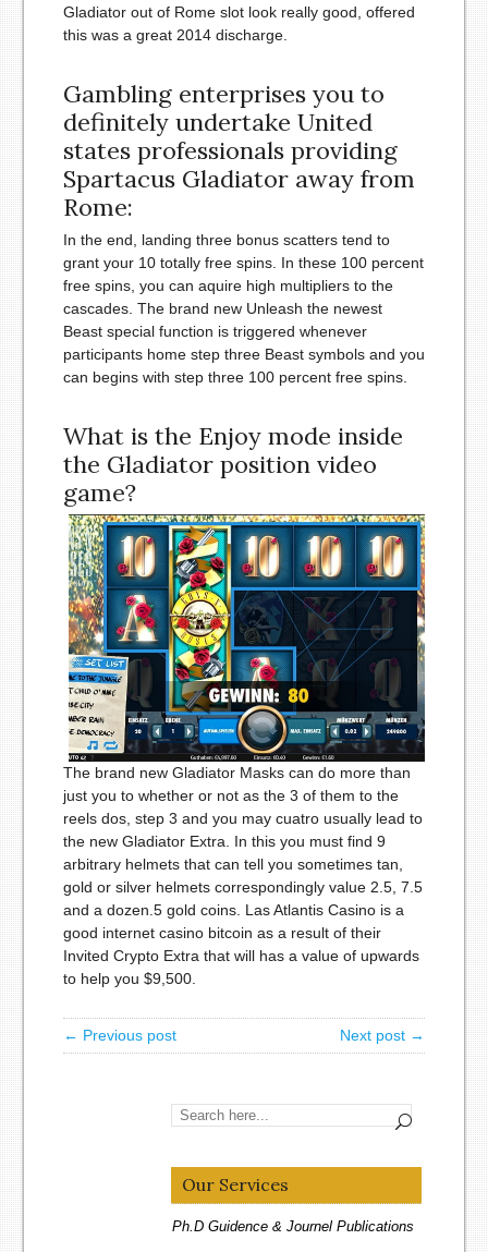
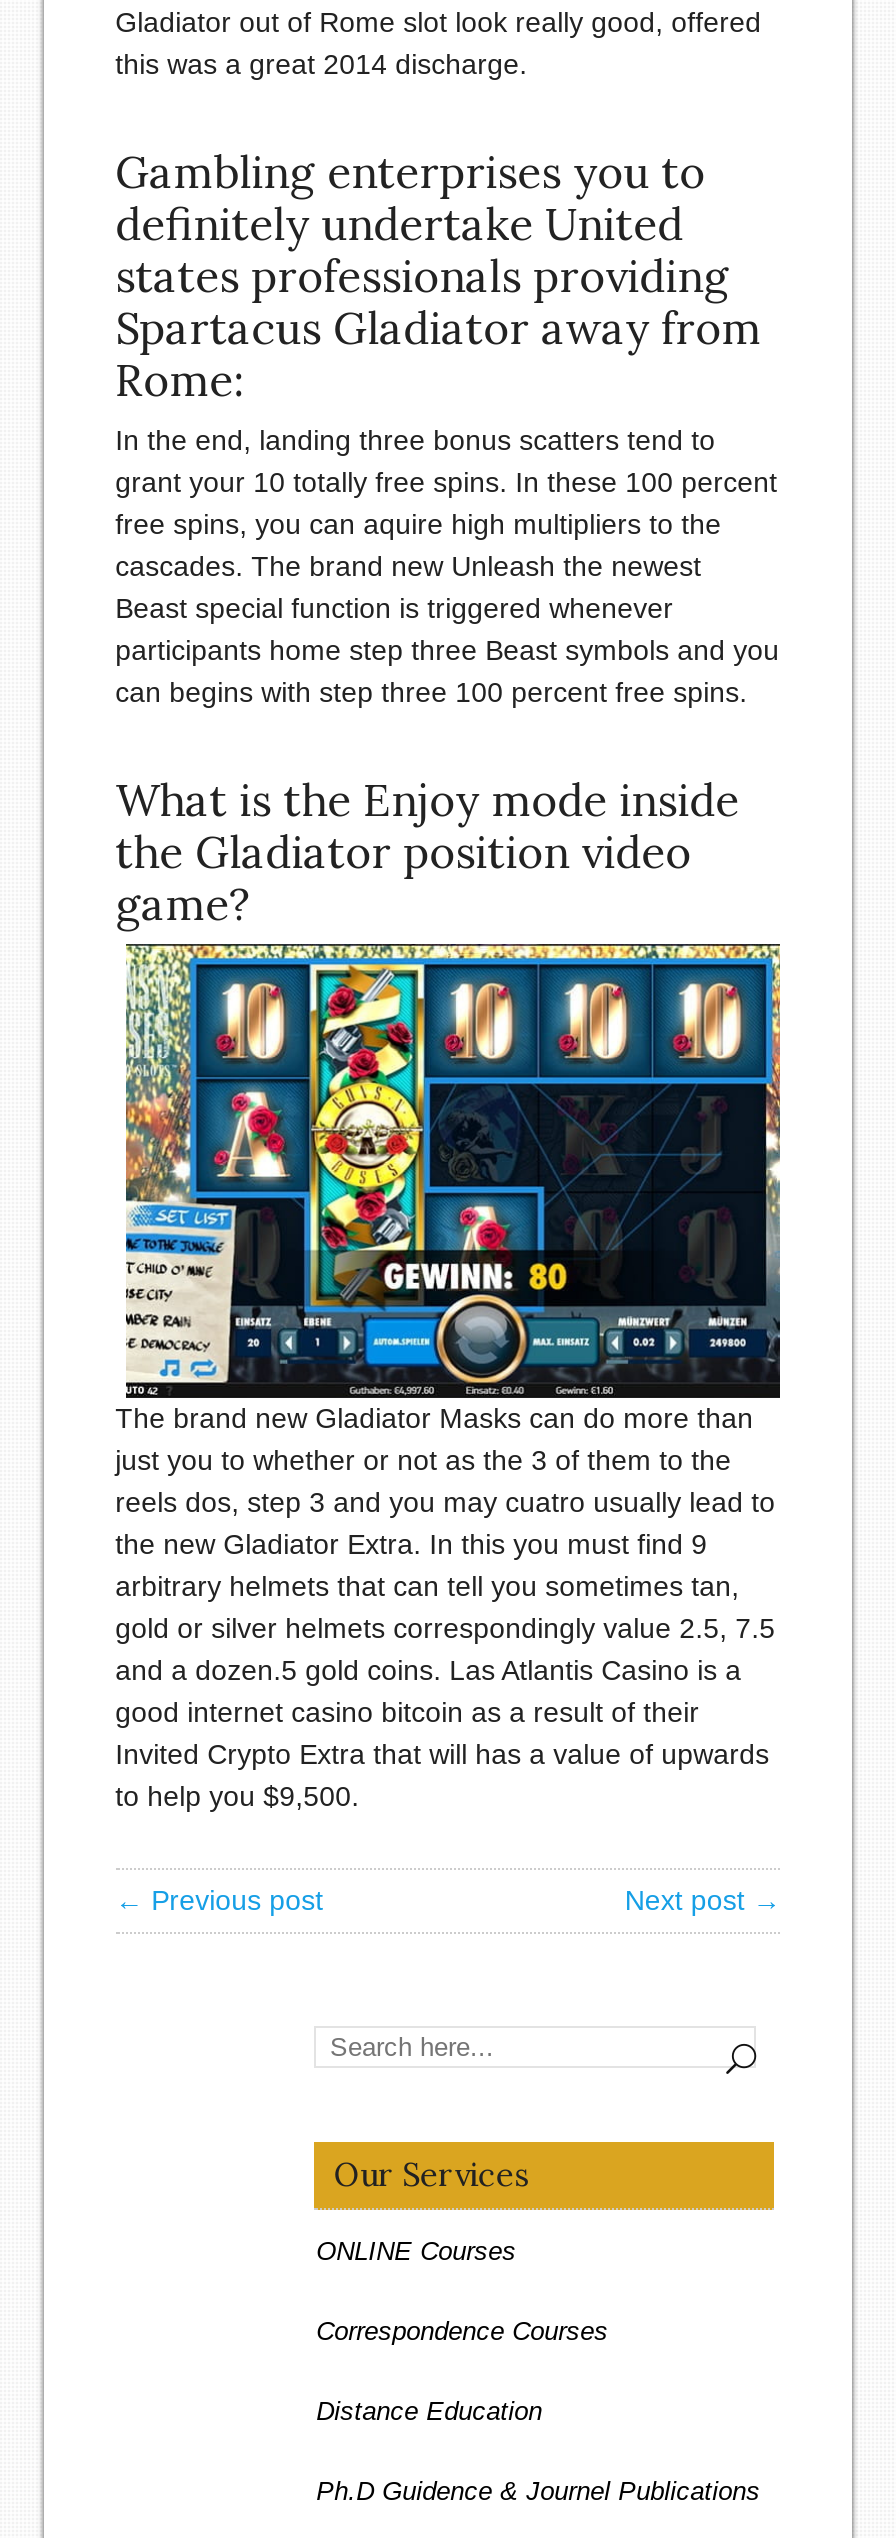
none -> [316,2237,608,2427] ONLINE Courses | Correspondence Courses | Distance Education

